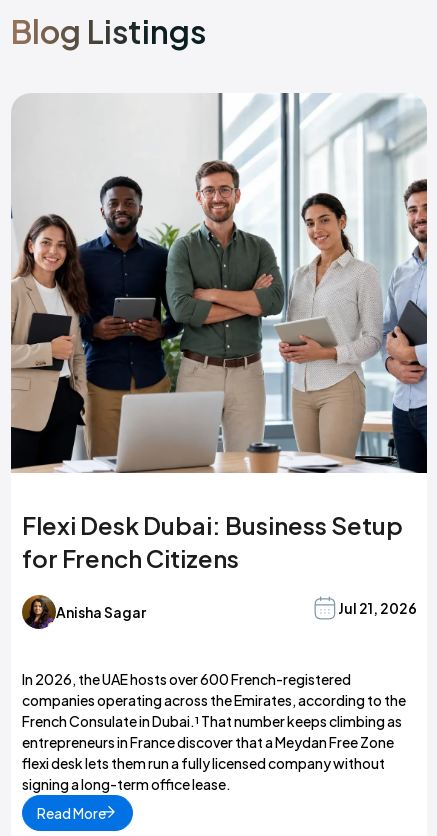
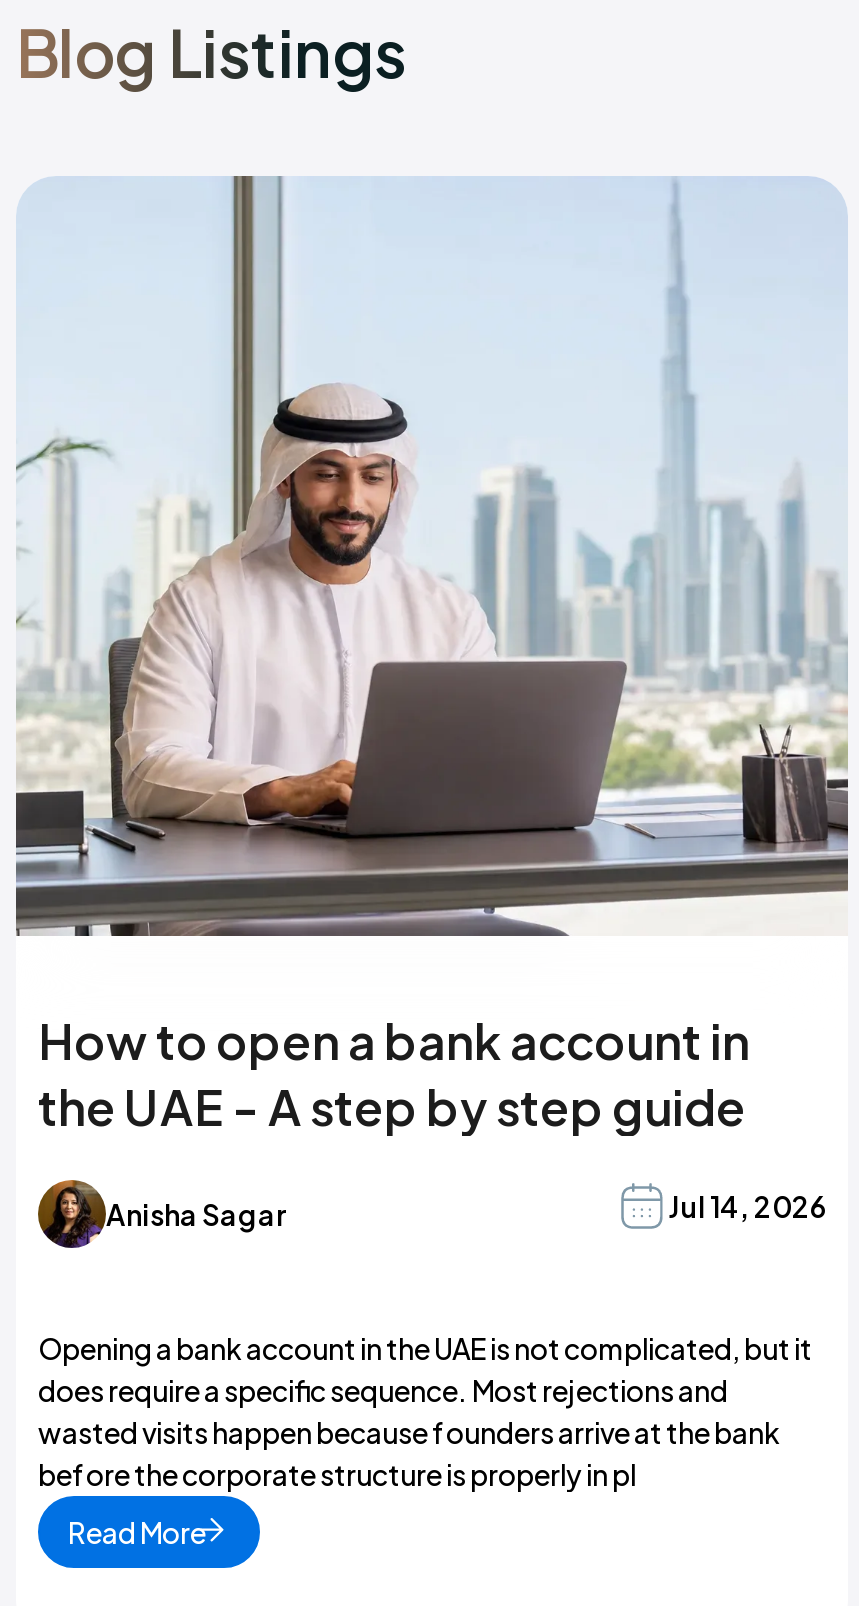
[10,92,428,573] [image] | Flexi Desk Dubai: Business Setup | for French Citizens -> [14,174,850,1136] [image] | How to open a bank account in | the UAE - A step by step guide
[338,599,417,617] Jul 21, 2026 -> [668,1188,828,1224] Jul 14, 2026
[22,670,406,793] In 2026, the UAE hosts over 600 French-registered | companies operating across the Emirates, according to the | French Consulate in Dubai.¹ That number keeps climbing as | entrepreneurs in France discover that a Meydan Free Zone | flexi desk lets them run a fully licensed company without | signing a long-term office lease. -> [38,1330,812,1492] Opening a bank account in the UAE is not complicated, but it | does require a specific sequence. Most rejections and | wasted visits happen because founders arrive at the bank | before the corporate structure is properly in pl

